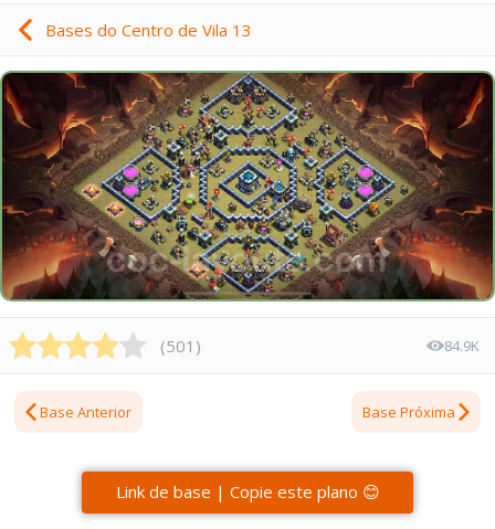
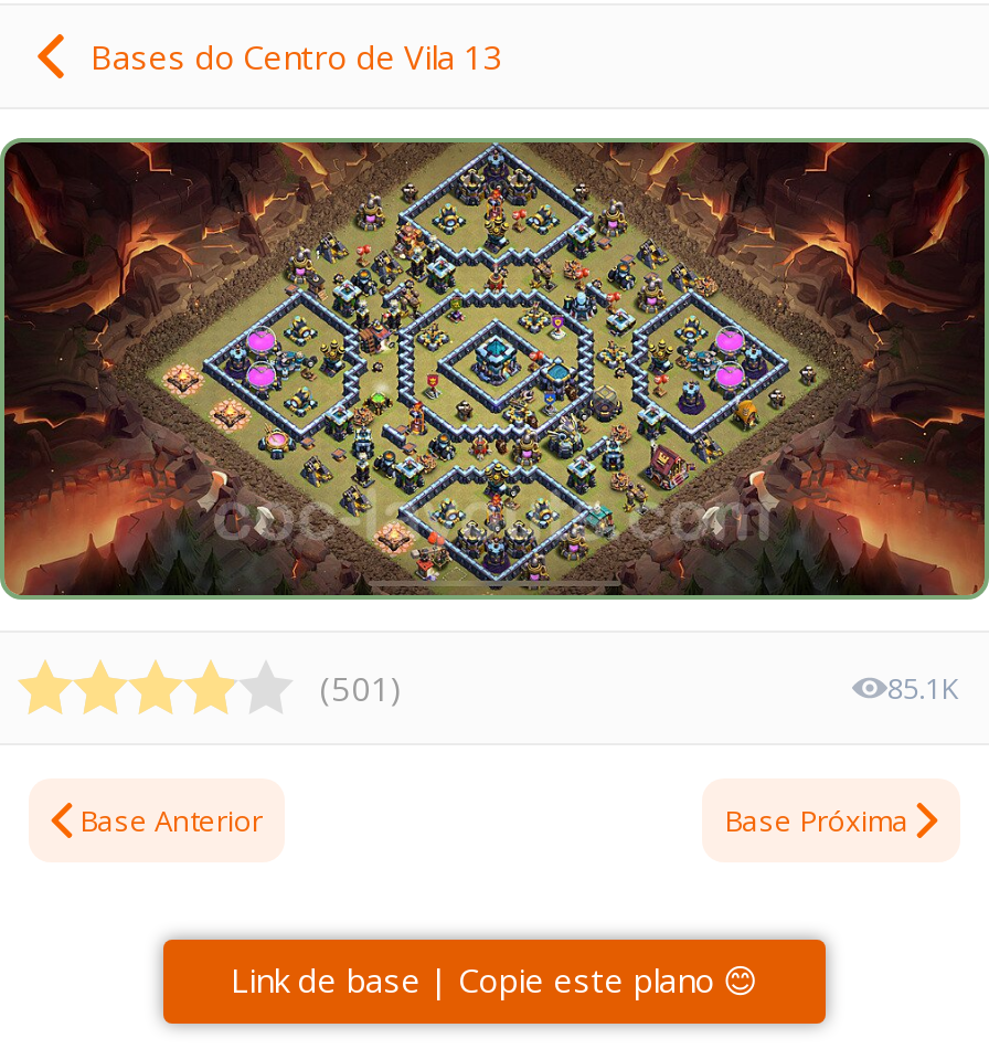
[444,335,480,355] 84.9K -> [887,667,958,707] 85.1K

